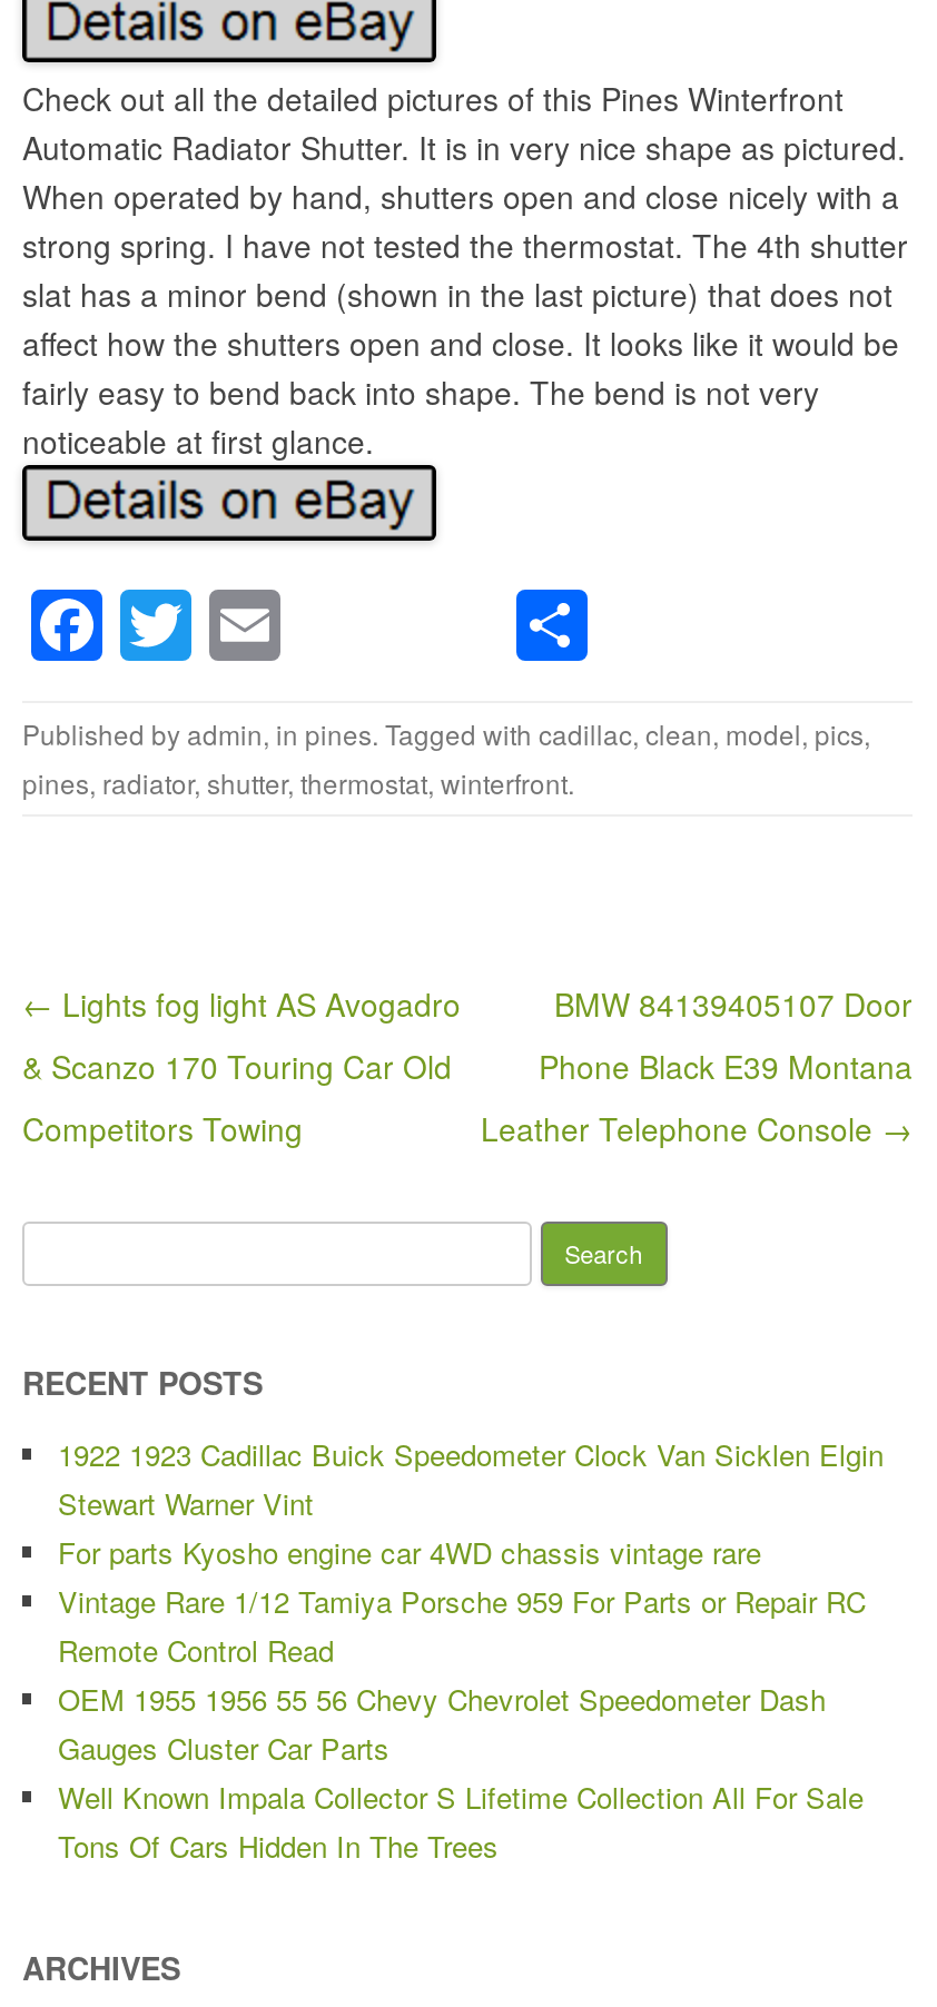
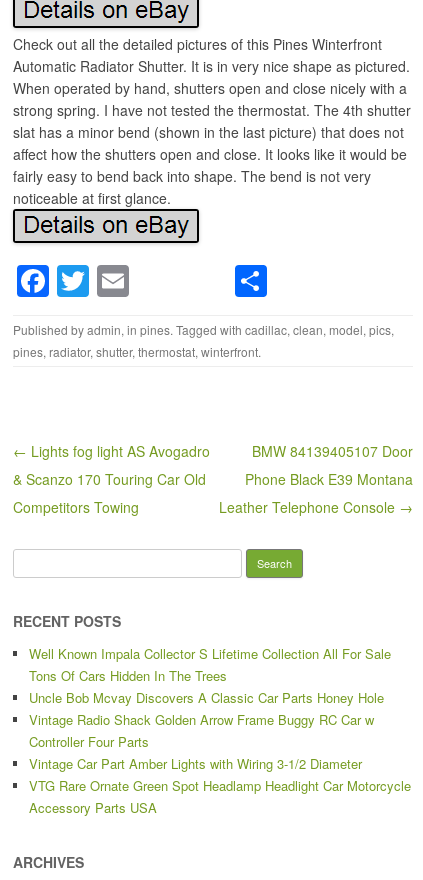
[58,1434,884,1770] 1922 1923 Cadillac Buick Speedometer Clock Van Sicklen Elgin | Stewart Warner Vint | For parts Kyosho engine car 4WD chassis vintage rare | Vintage Rare 1/12 Tamiya Porsche 959 For Parts or Repair RC | Remote Control Read | OEM 1955 1956 55 56 Chevy Chevrolet Speedometer Dash | Gauges Cluster Car Parts -> none
moved [58,1776,864,1867] -> [29,644,391,685]: Well Known Impala Collector S Lifetime Collection All For Sale | Tons Of Cars Hidden In The Trees
none -> [29,688,411,817] Uncle Bob Mcvay Discovers A Classic Car Parts Honey Hole | Vintage Radio Shack Golden Arrow Frame Buggy RC Car w | Controller Four Parts | Vintage Car Part Amber Lights with Wiring 3-1/2 Diameter | VTG Rare Ornate Green Spot Headlamp Headlight Car Motorcycle | Accessory Parts USA

